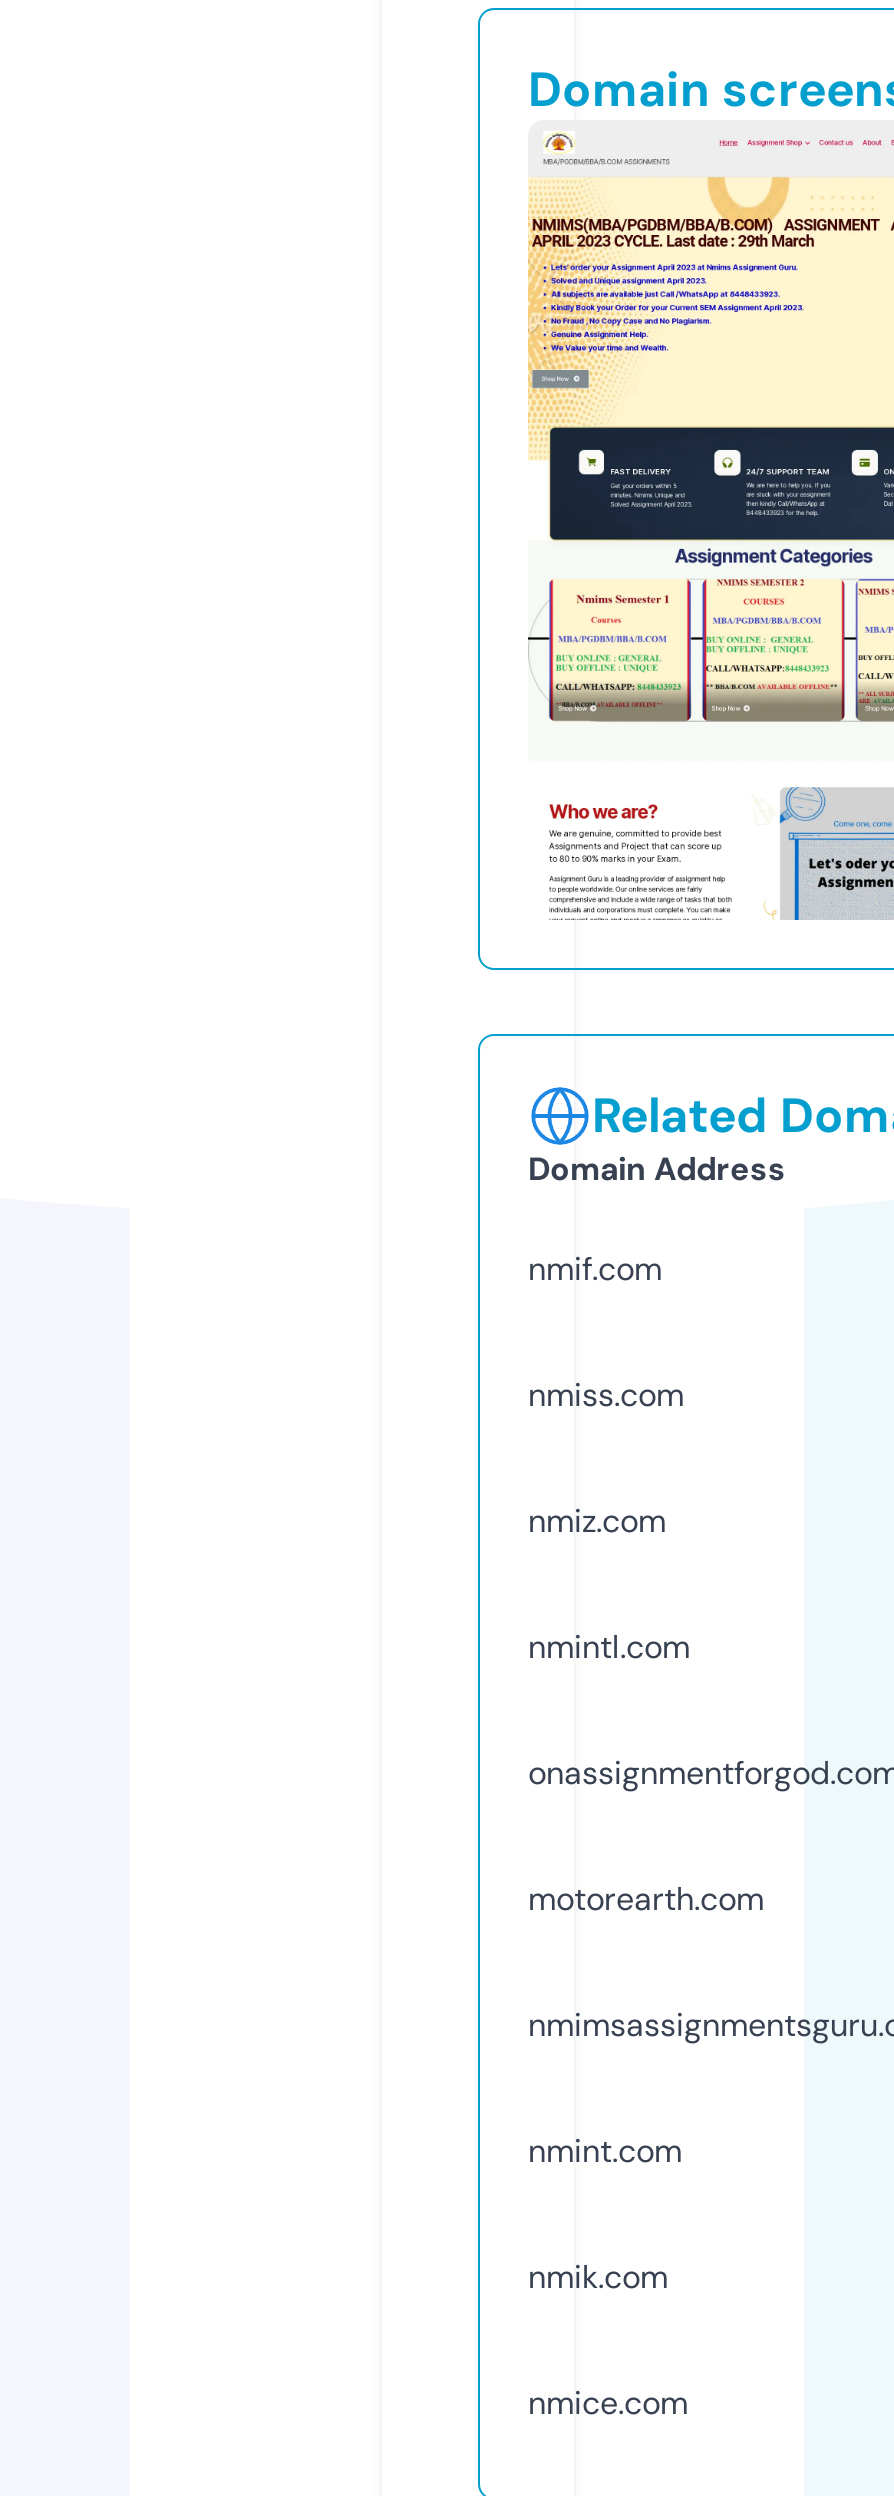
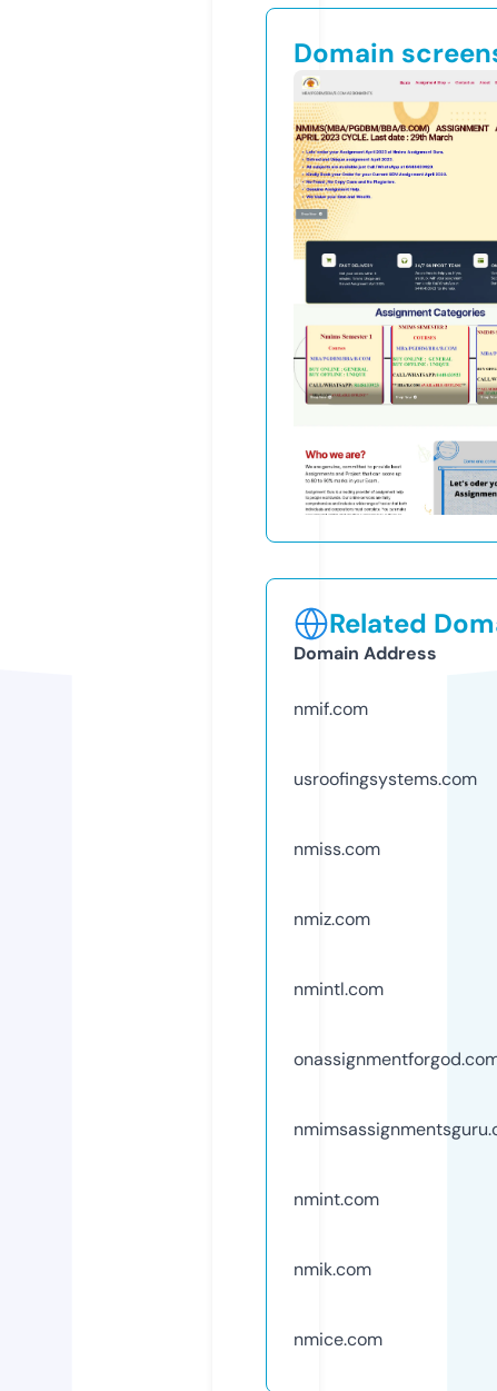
none -> [294,767,477,790] usroofingsystems.com
moved [528,1374,690,1668] -> [294,837,384,1000]: nmiss.com | nmiz.com | nmintl.com
[528,1878,764,1920] motorearth.com -> none

